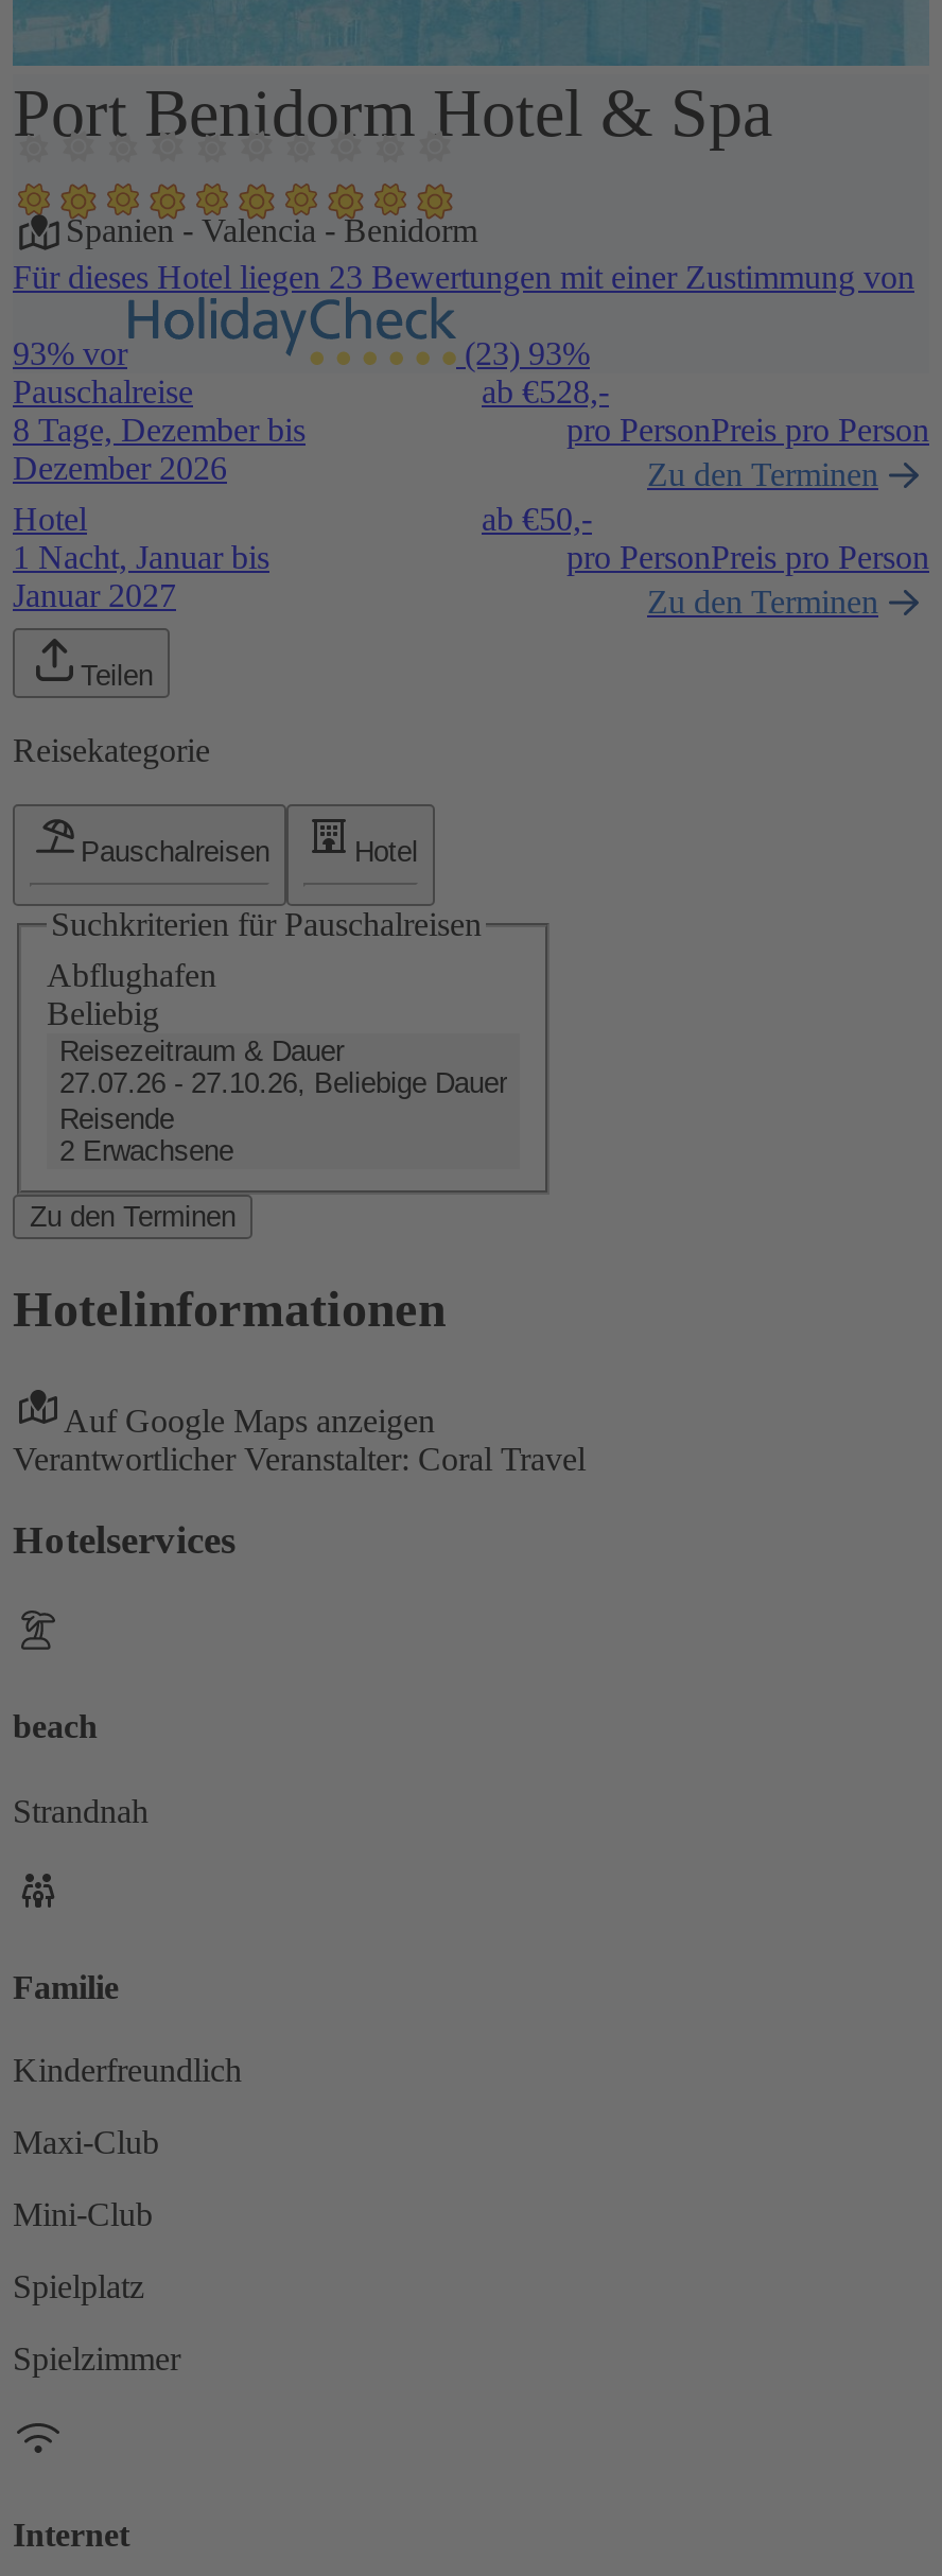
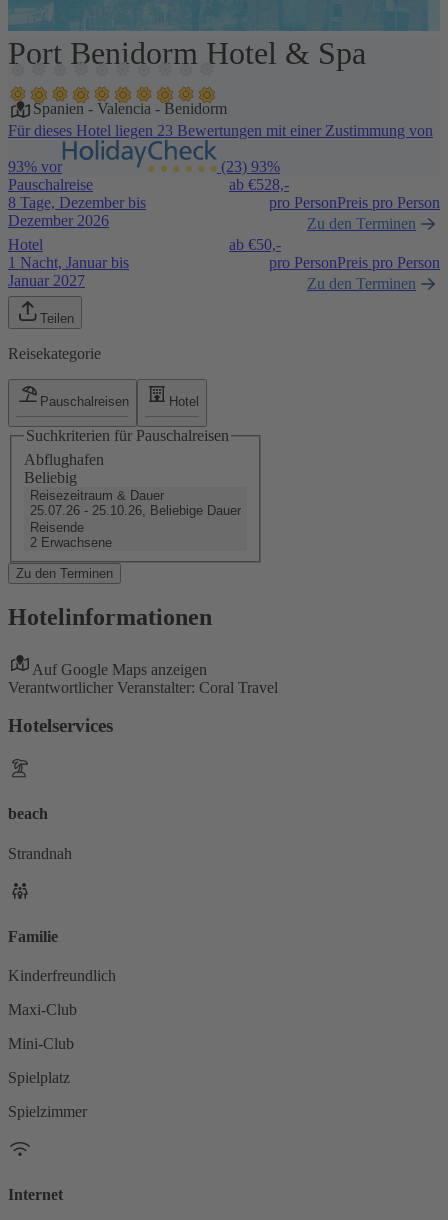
[59,1067,507,1099] 27.07.26 - 27.10.26, Beliebige Dauer -> [30,503,241,518] 25.07.26 - 25.10.26, Beliebige Dauer

